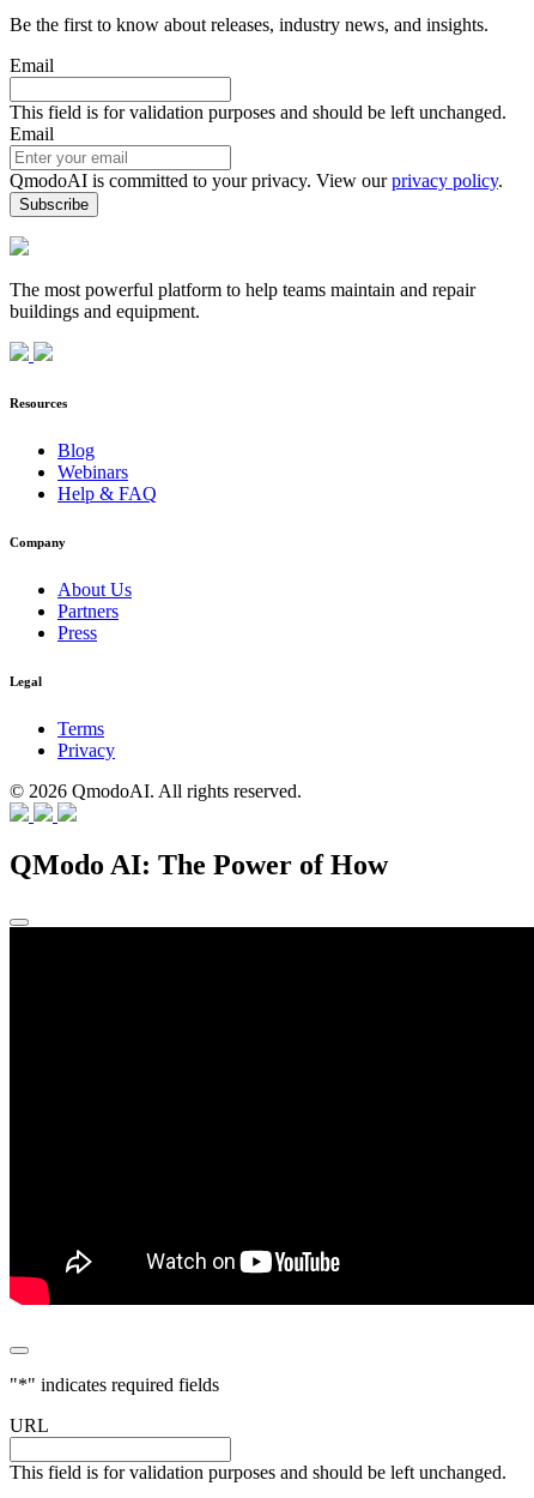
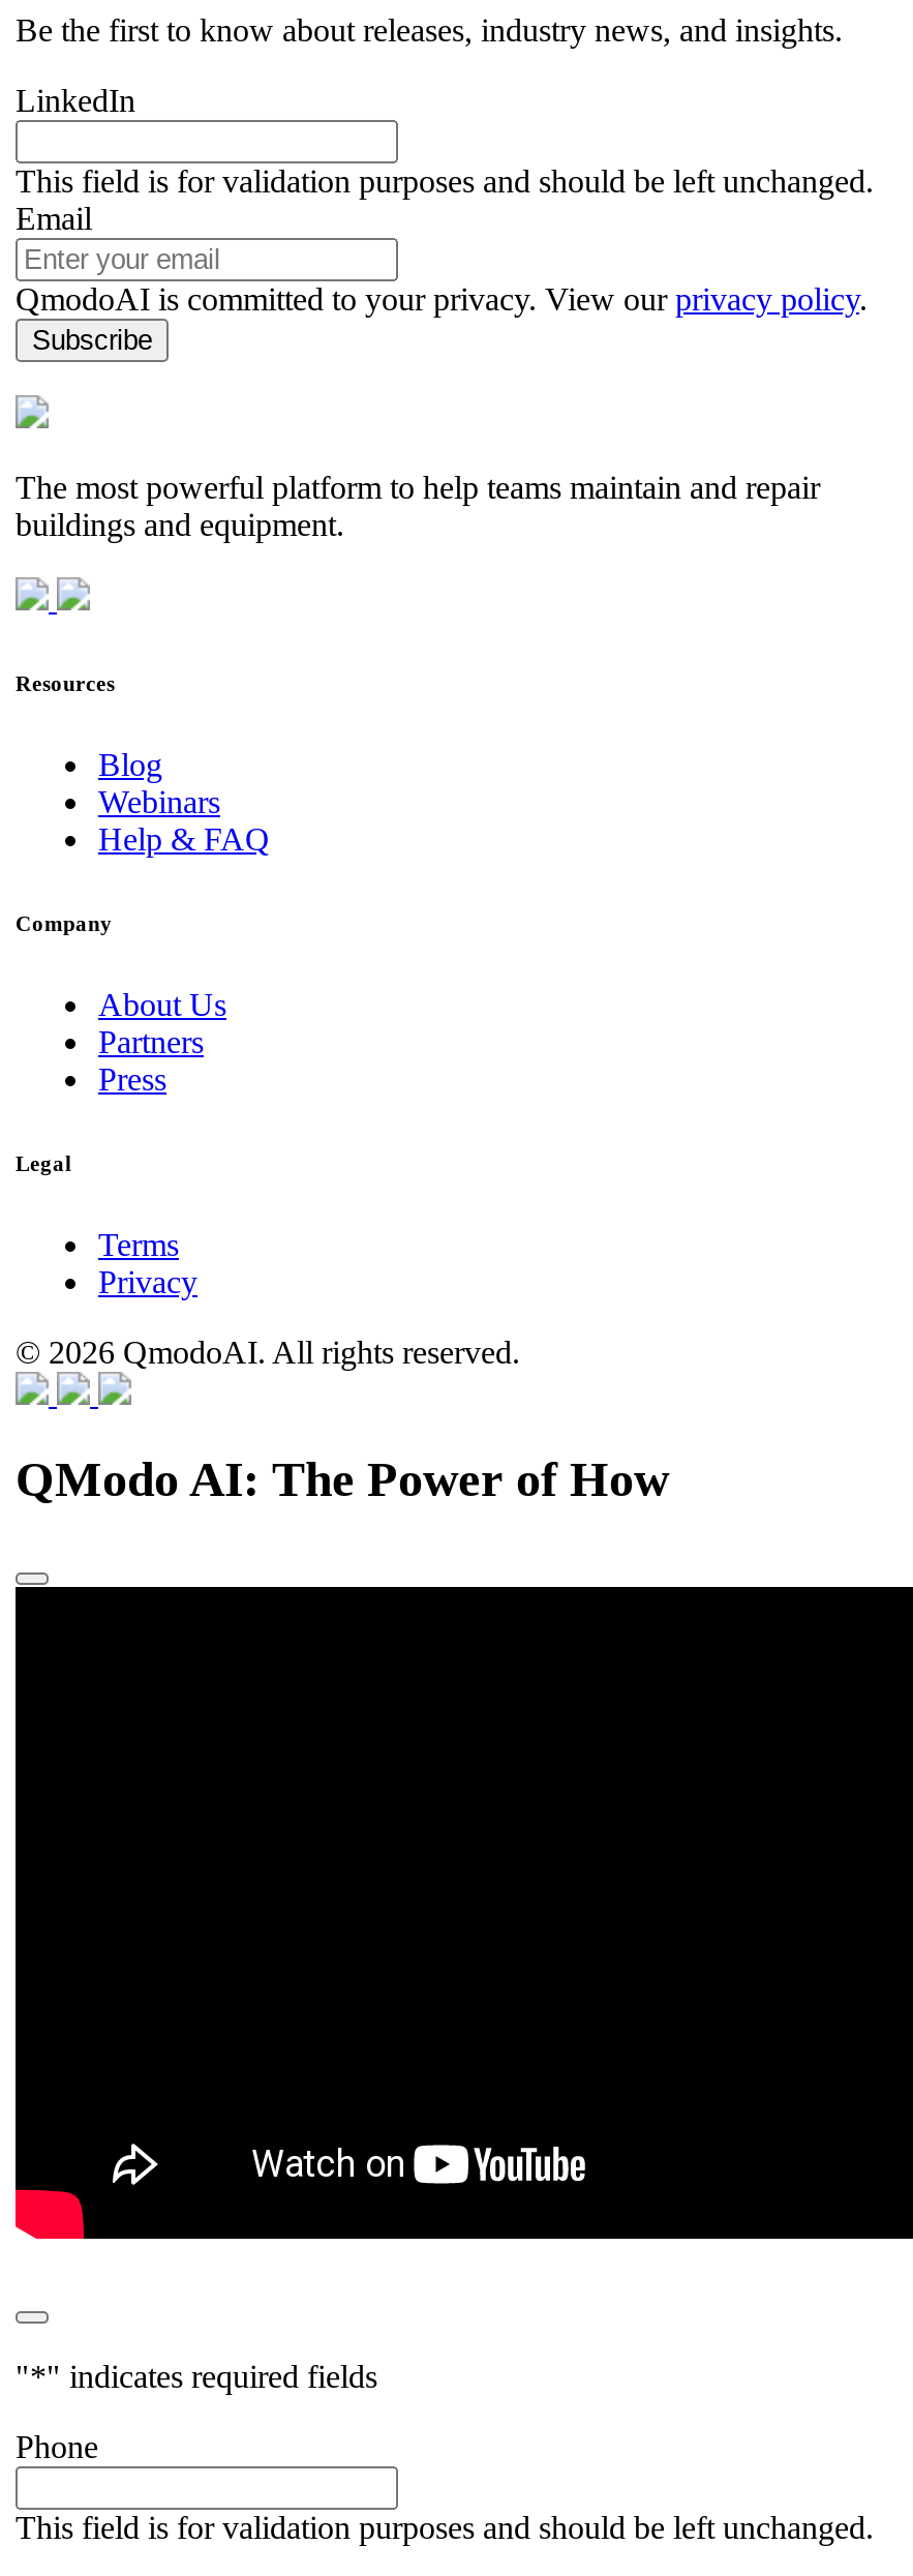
[10,55,54,75] Email -> [16,82,135,117] LinkedIn
[10,1415,49,1436] URL -> [16,2430,98,2465] Phone

